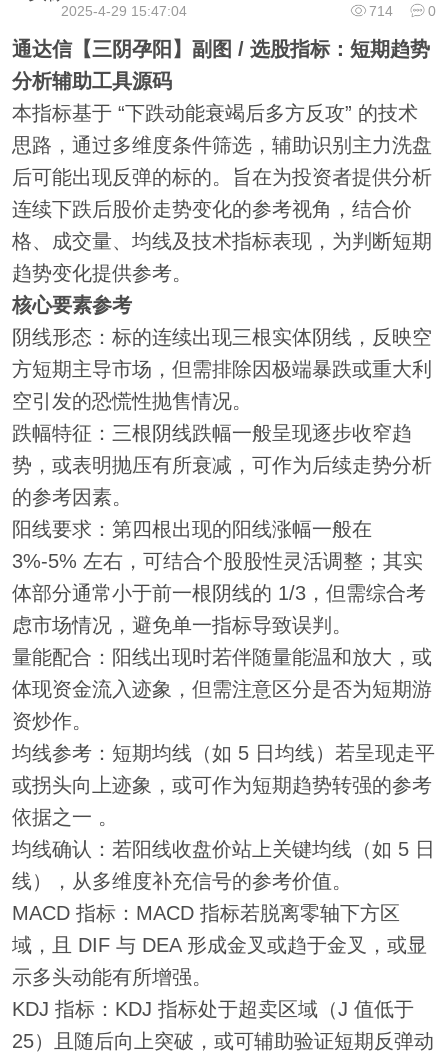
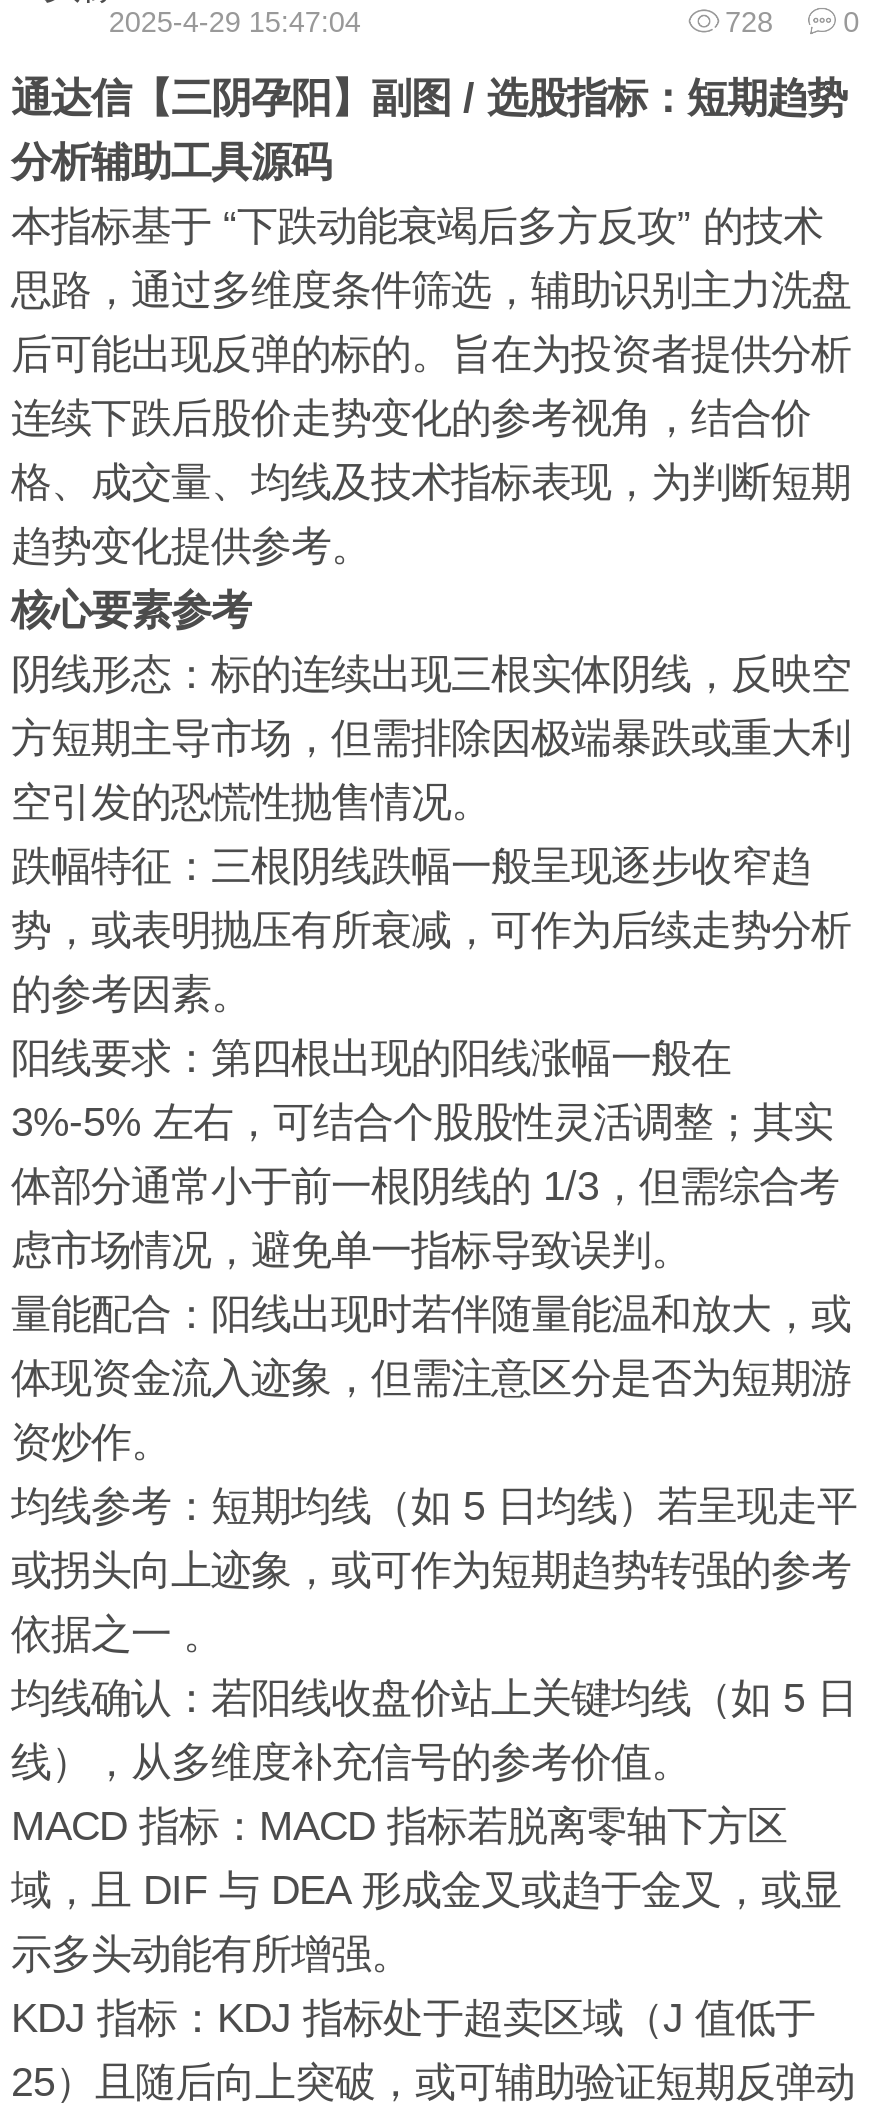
[369,2,436,18] 714 0 -> [725,5,859,37] 728 0

